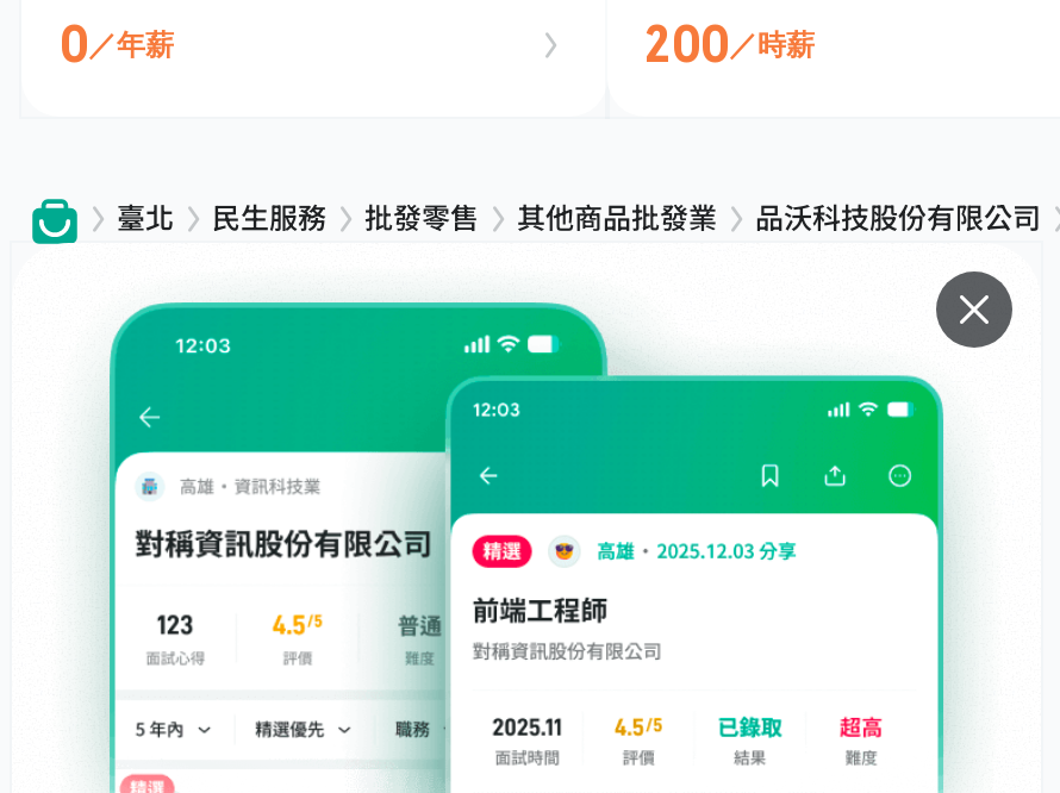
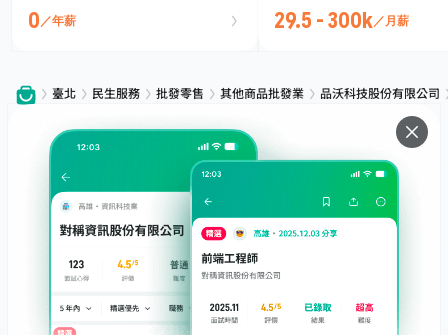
[646,12,815,76] 200／時薪 -> [274,7,409,34] 29.5 - 300k／月薪

